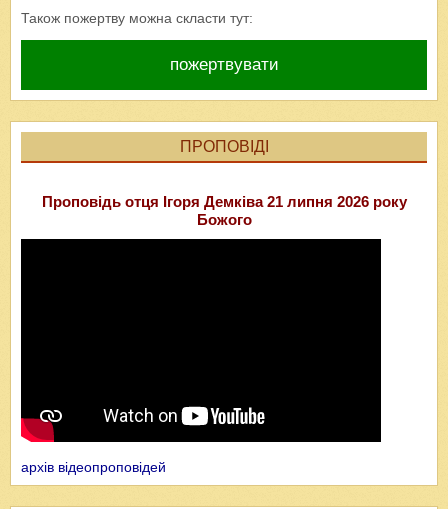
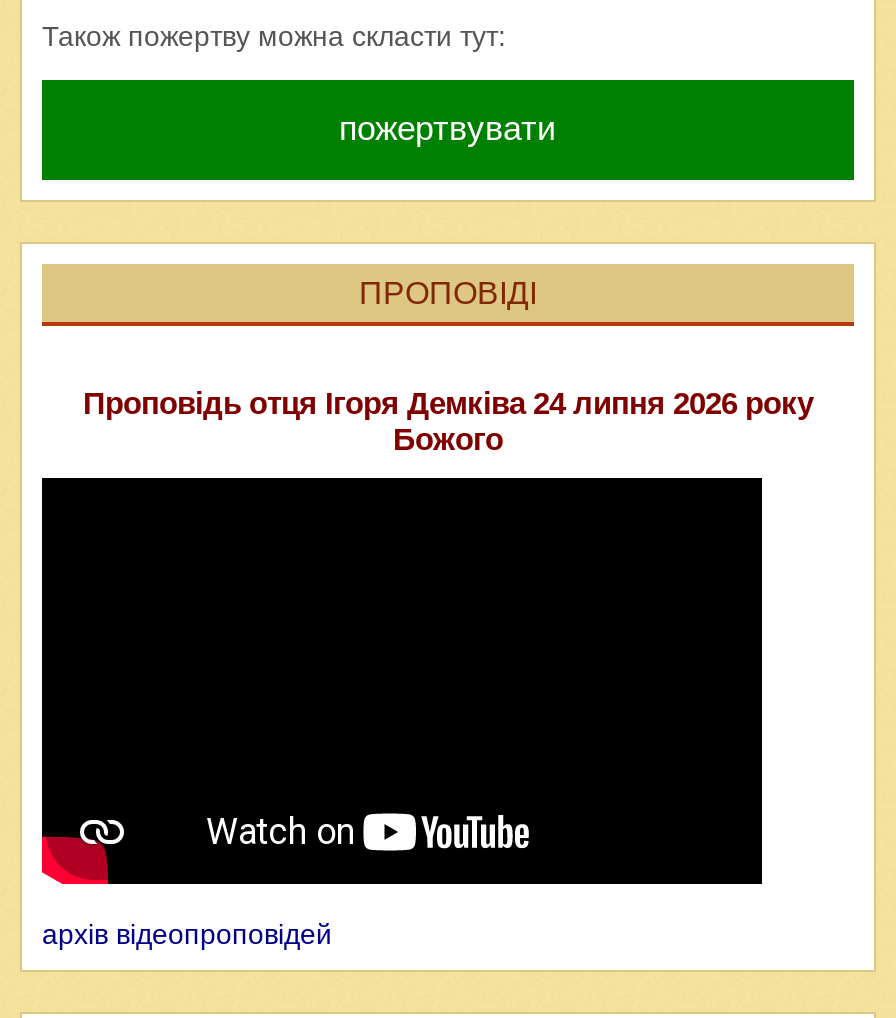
[41,193,406,210] Проповідь отця Ігоря Демківа 21 липня 2026 року -> [83,387,813,421] Проповідь отця Ігоря Демківа 24 липня 2026 року

